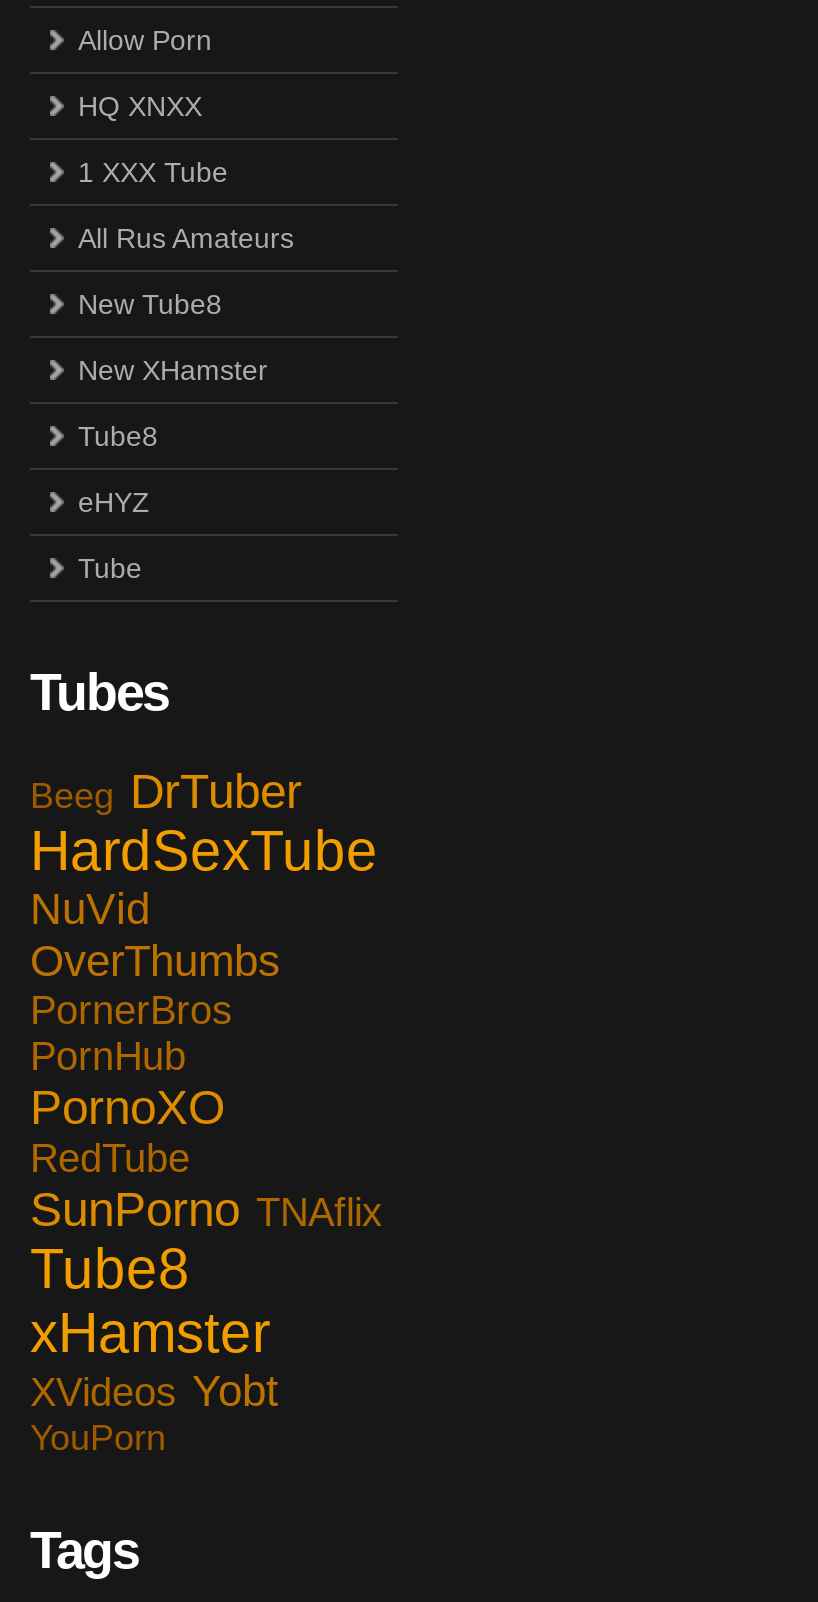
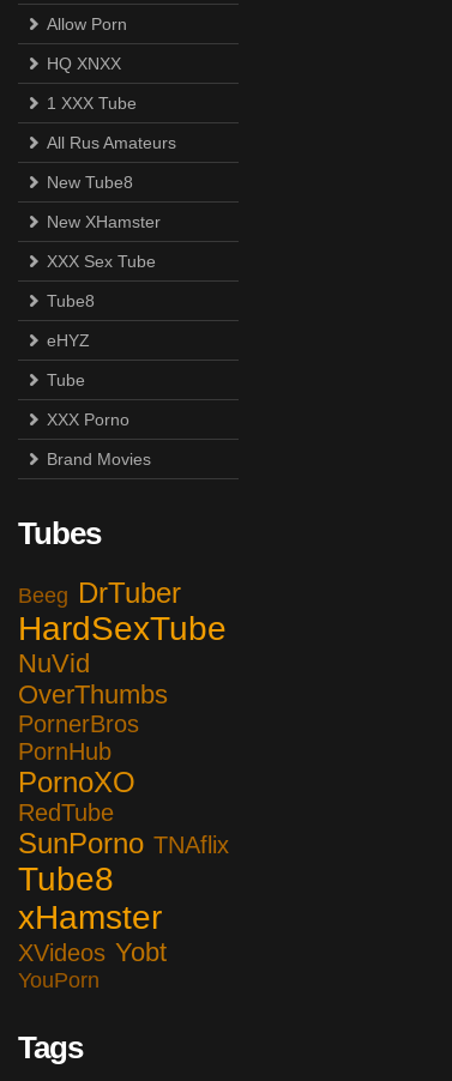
none -> [47,252,156,271] XXX Sex Tube
none -> [47,410,151,469] XXX Porno | Brand Movies

